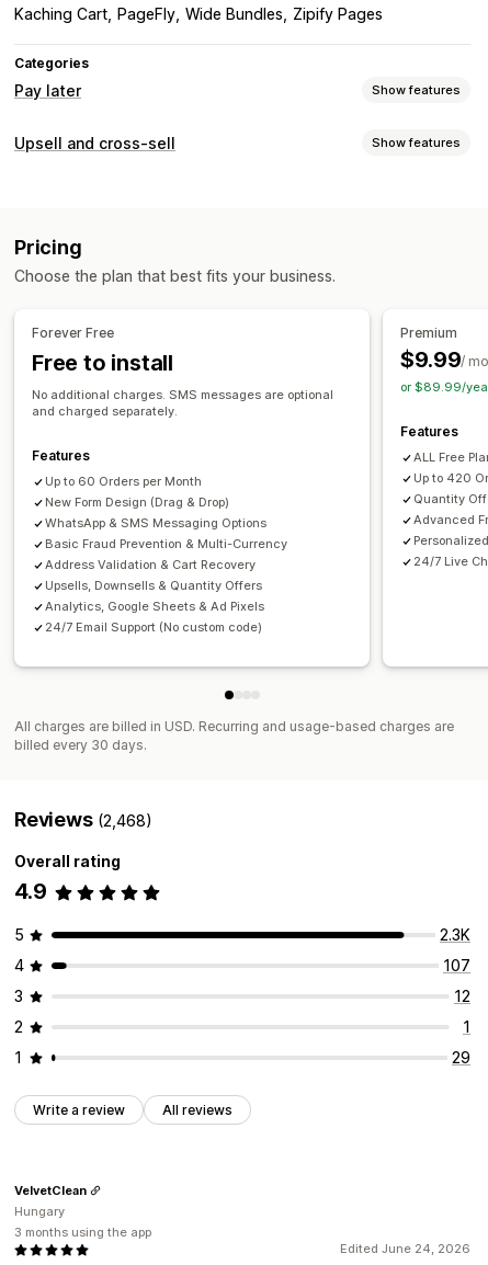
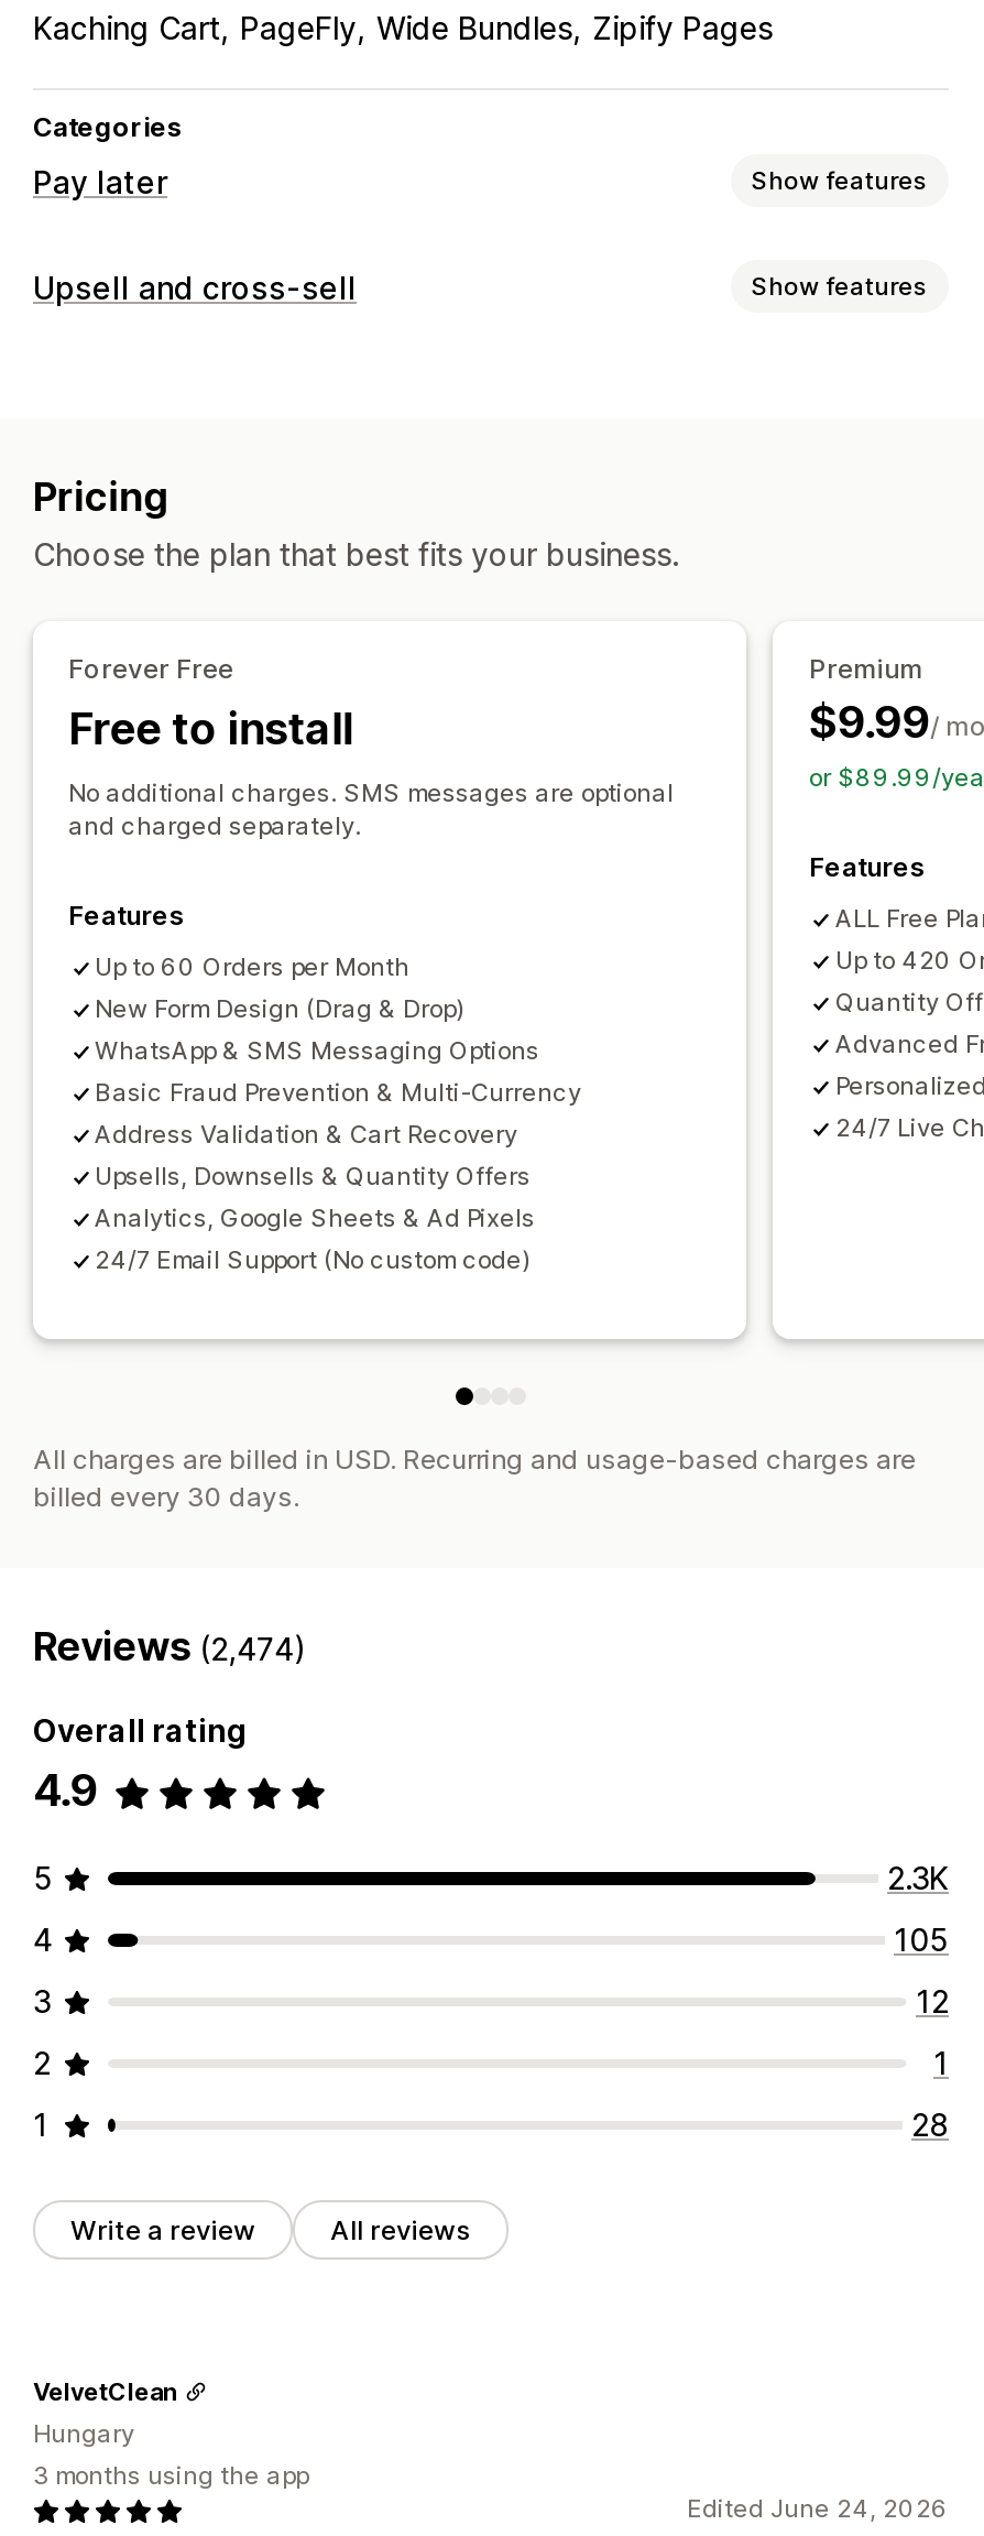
[14,808,152,831] Reviews (2,468) -> [33,1624,307,1670] Reviews (2,474)
[443,956,470,975] 107 -> [894,1922,949,1959] 105
[452,1049,470,1067] 29 -> [911,2107,949,2144] 28

